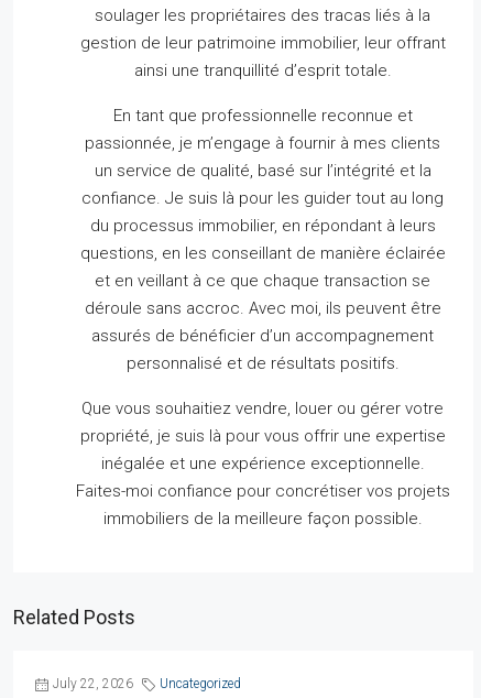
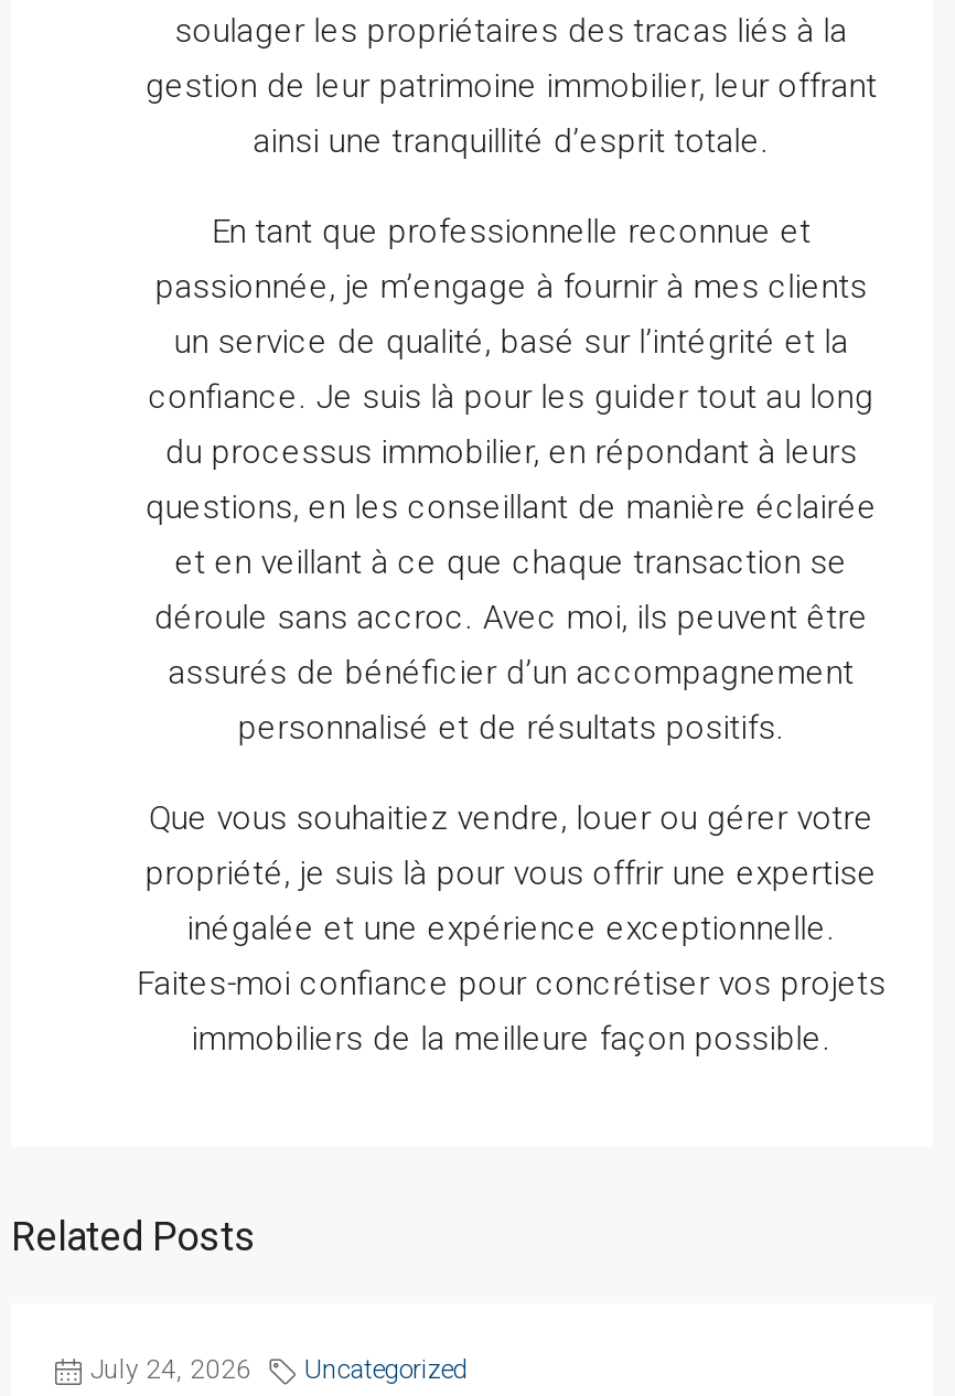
[53,676,241,692] July 22, 2026 Uncategorized -> [90,1354,468,1385] July 24, 2026 Uncategorized

